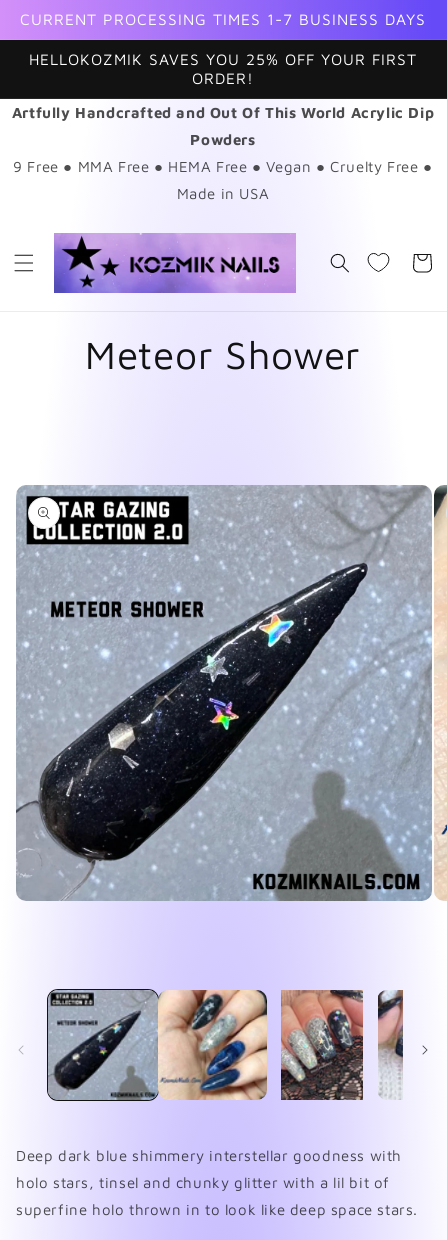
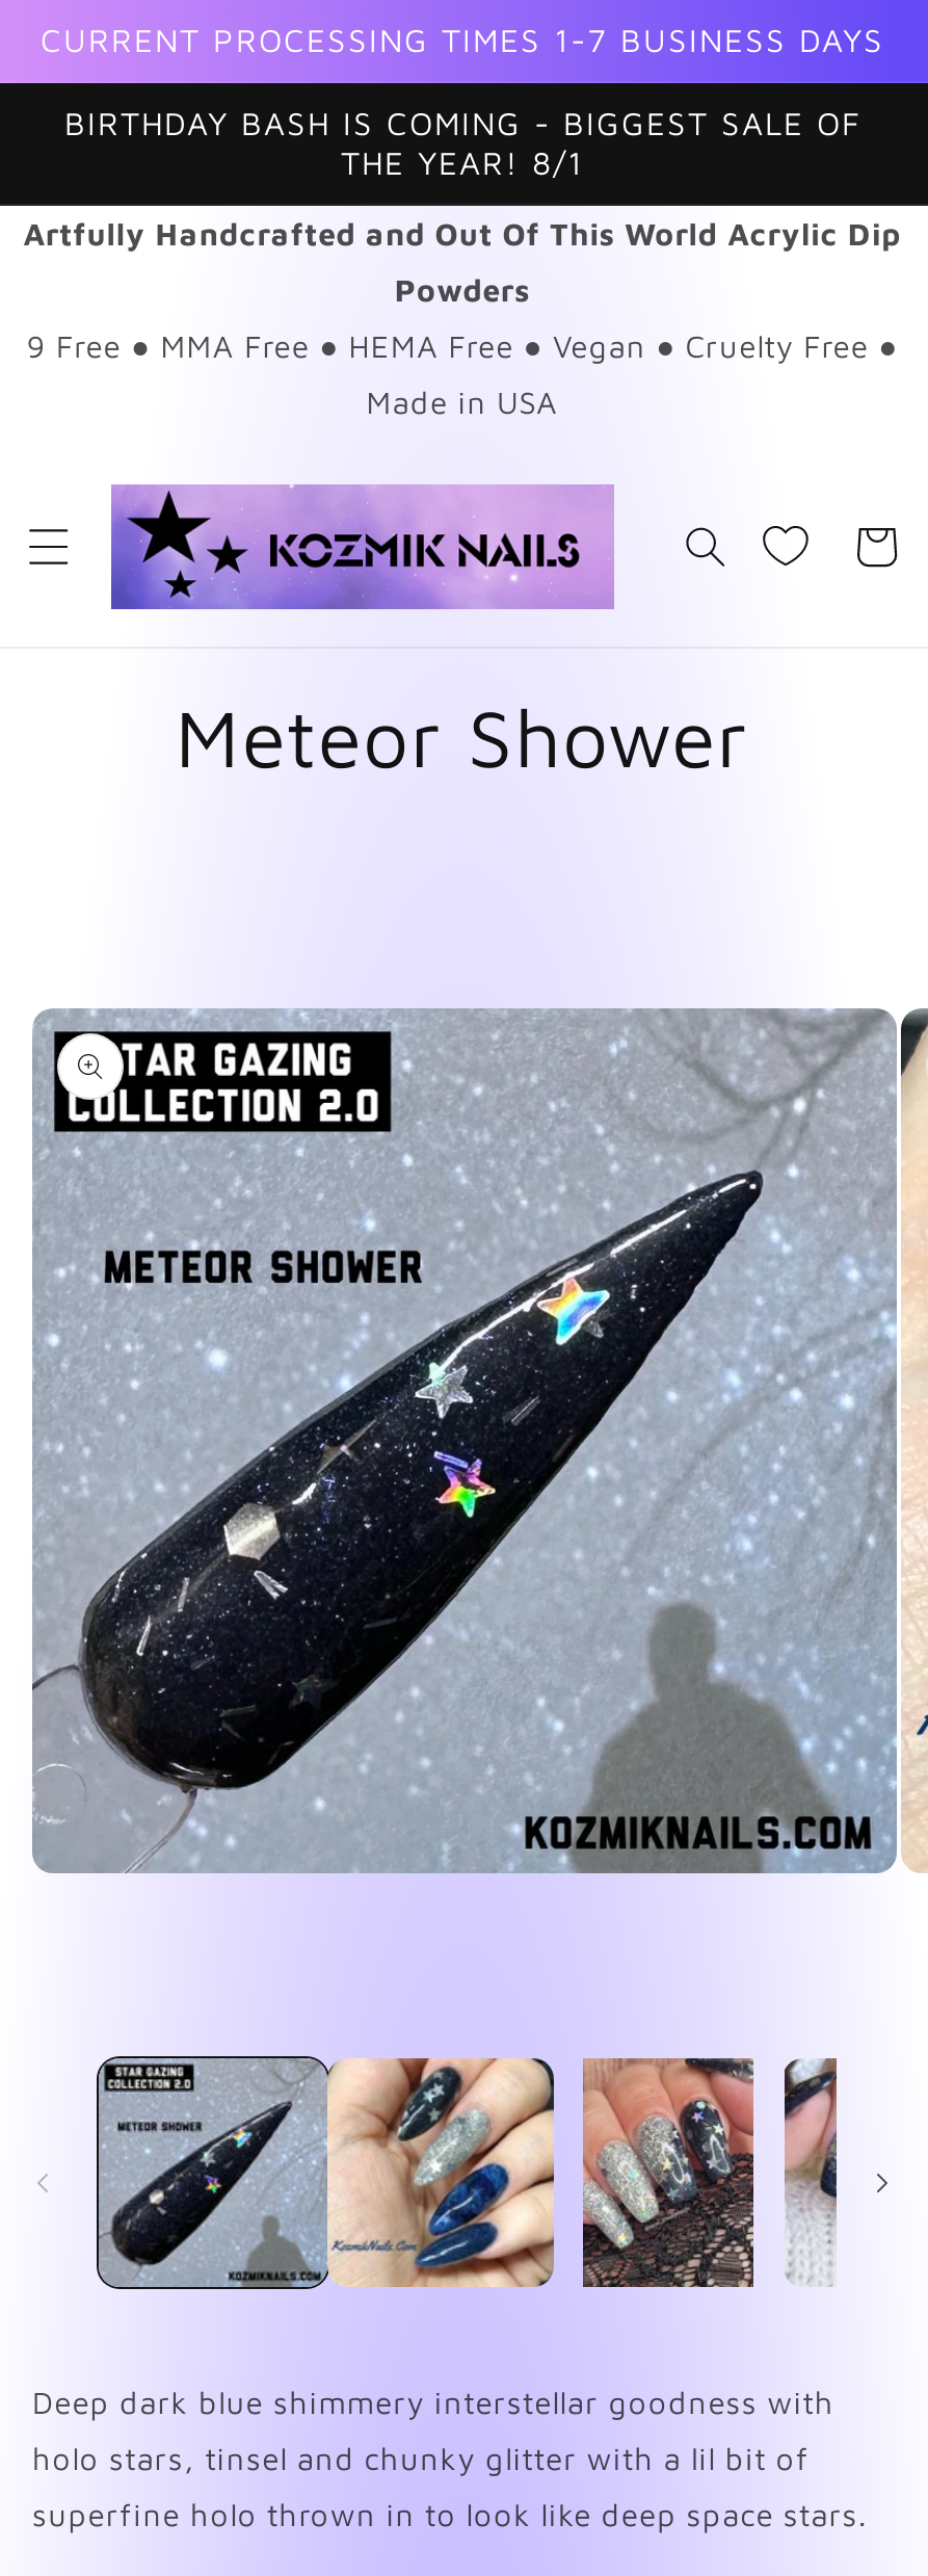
[29,50,417,87] HELLOKOZMIK SAVES YOU 25% OFF YOUR FIRST | ORDER! -> [64,104,860,181] BIRTHDAY BASH IS COMING - BIGGEST SALE OF | THE YEAR! 8/1

